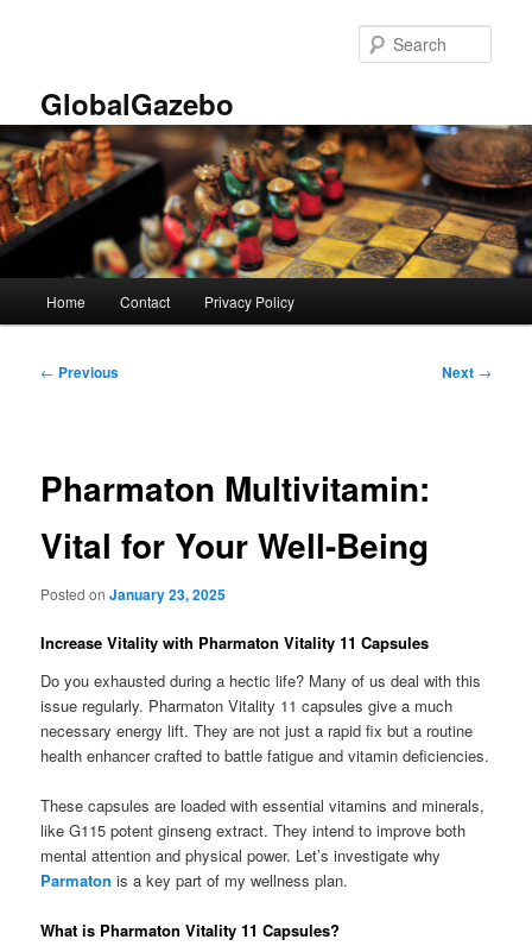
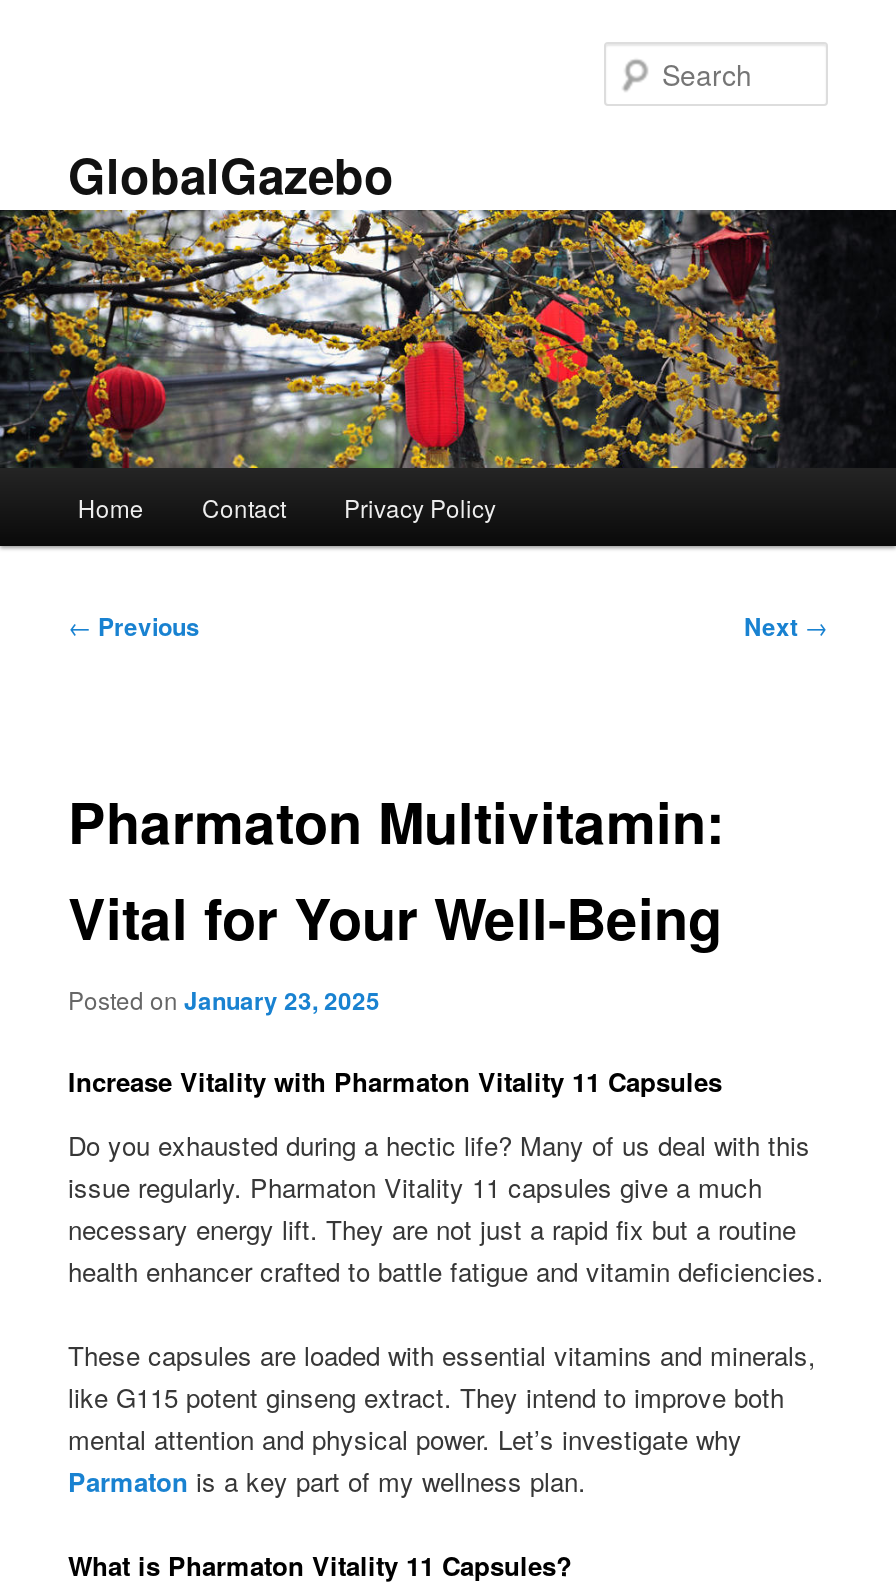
[4,124,528,279] [image] -> [6,208,890,470] [image]

